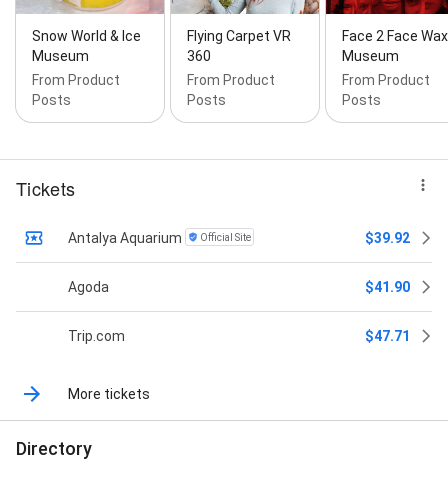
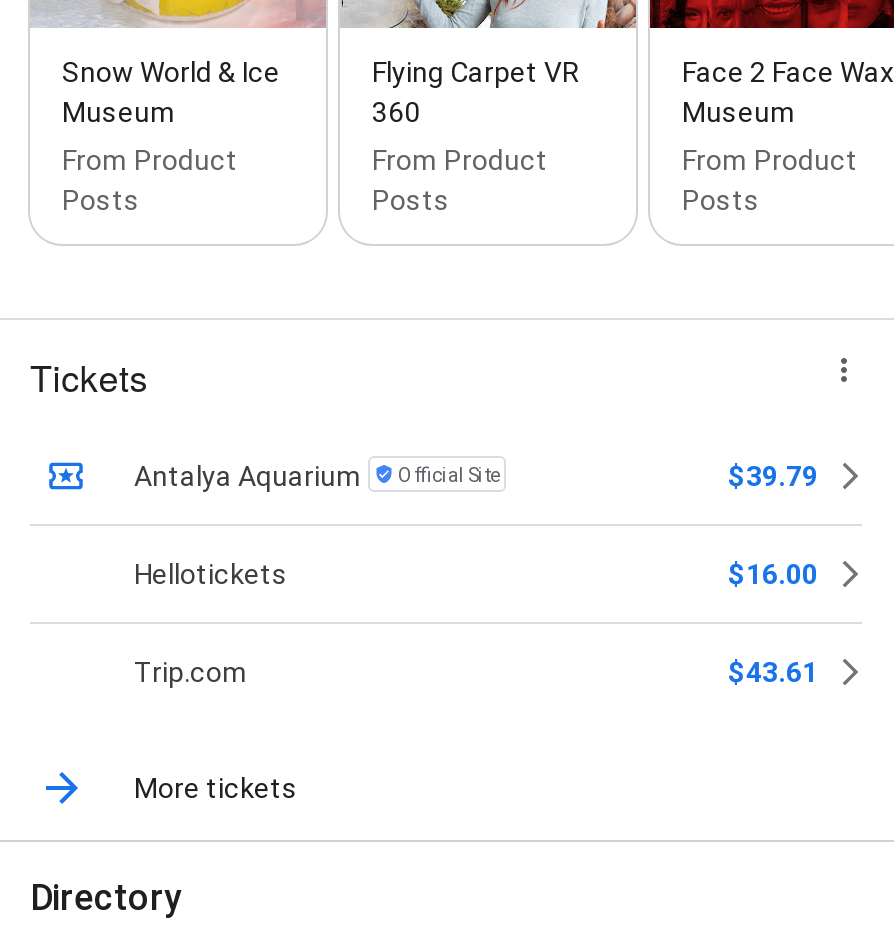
[365,230,410,246] $39.92 -> [728,460,818,492] $39.79
[68,279,410,295] Agoda | $41.90 -> [134,558,818,590] Hellotickets | $16.00
[365,328,410,344] $47.71 -> [728,656,818,688] $43.61

